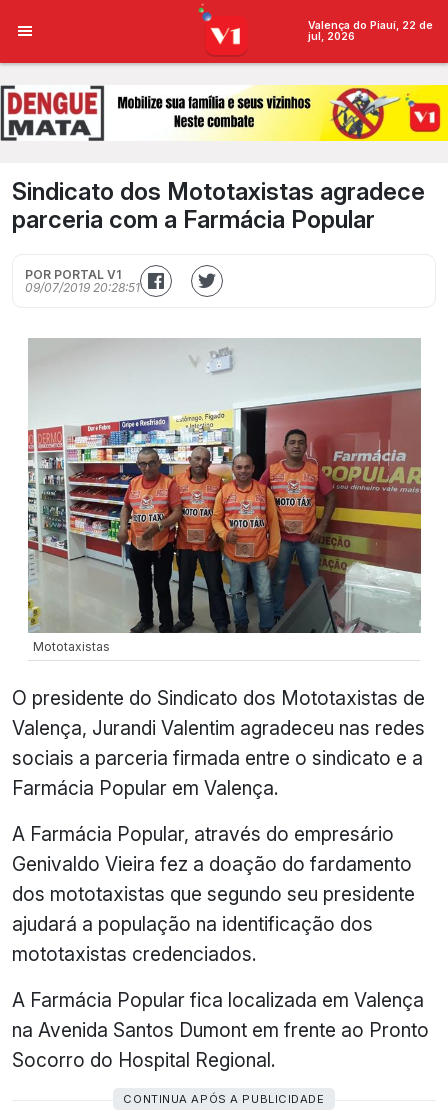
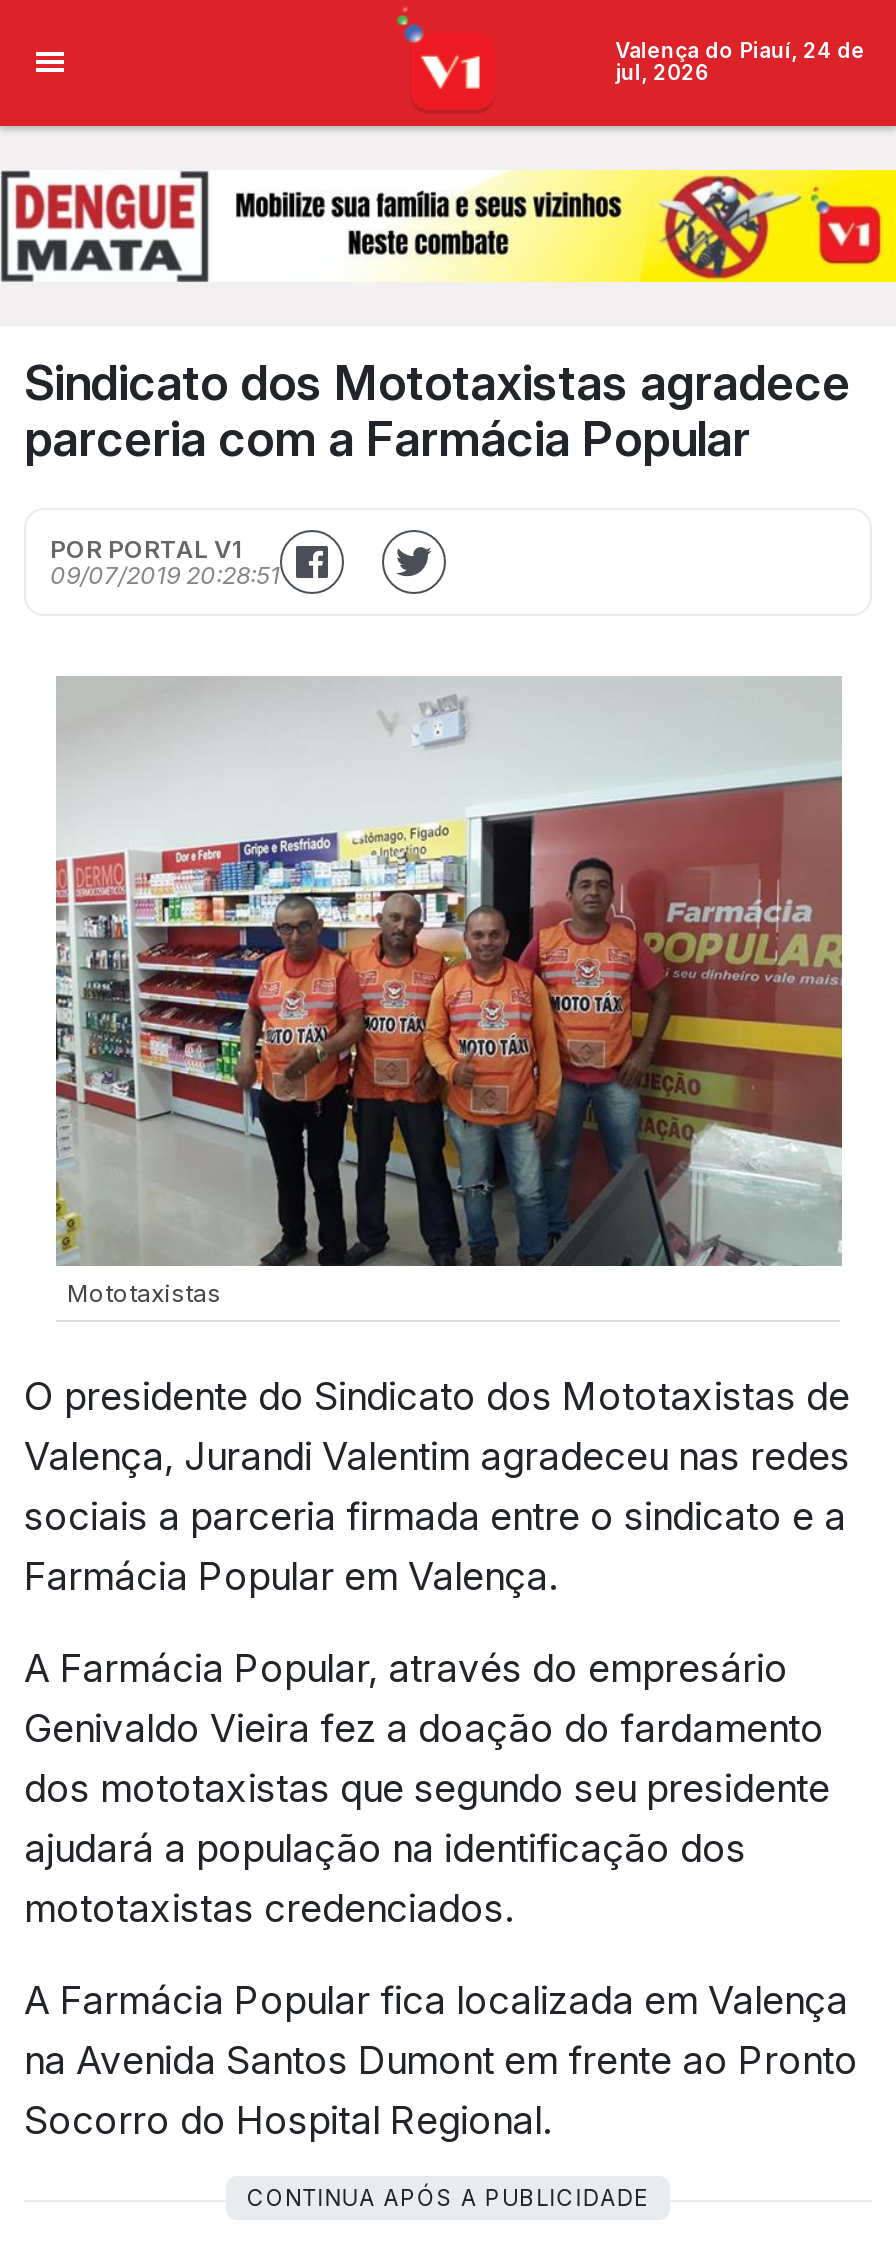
[308,18,433,31] Valença do Piauí, 22 de -> [615,37,865,63] Valença do Piauí, 24 de

